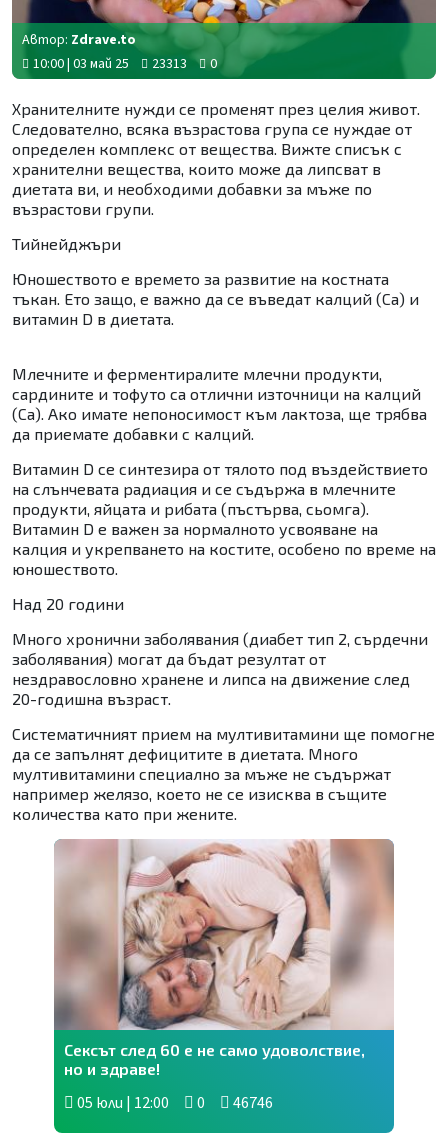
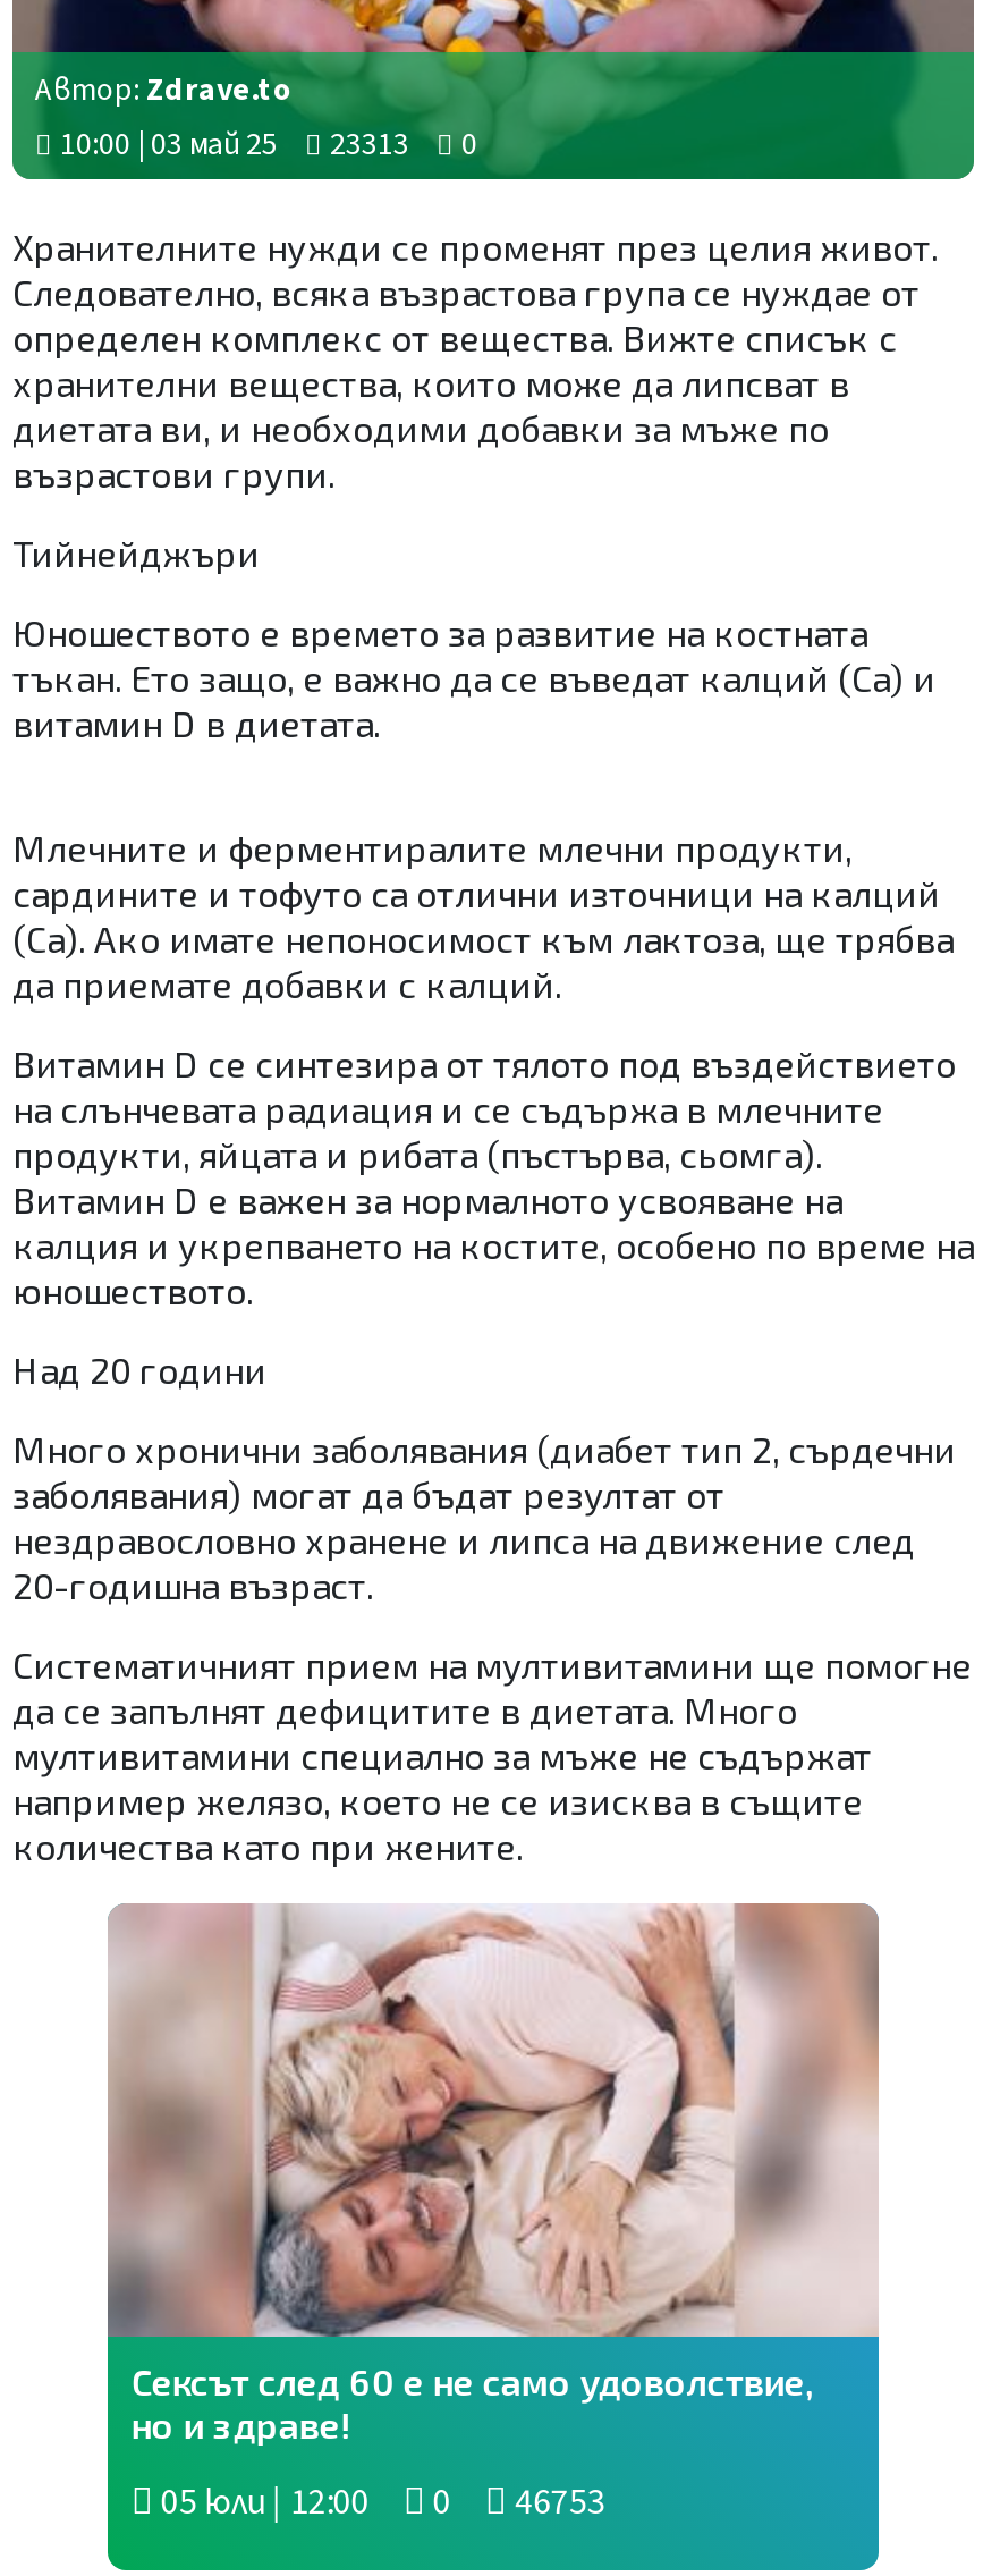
[230,1092,273,1114] 46746 -> [508,2477,605,2527] 46753

